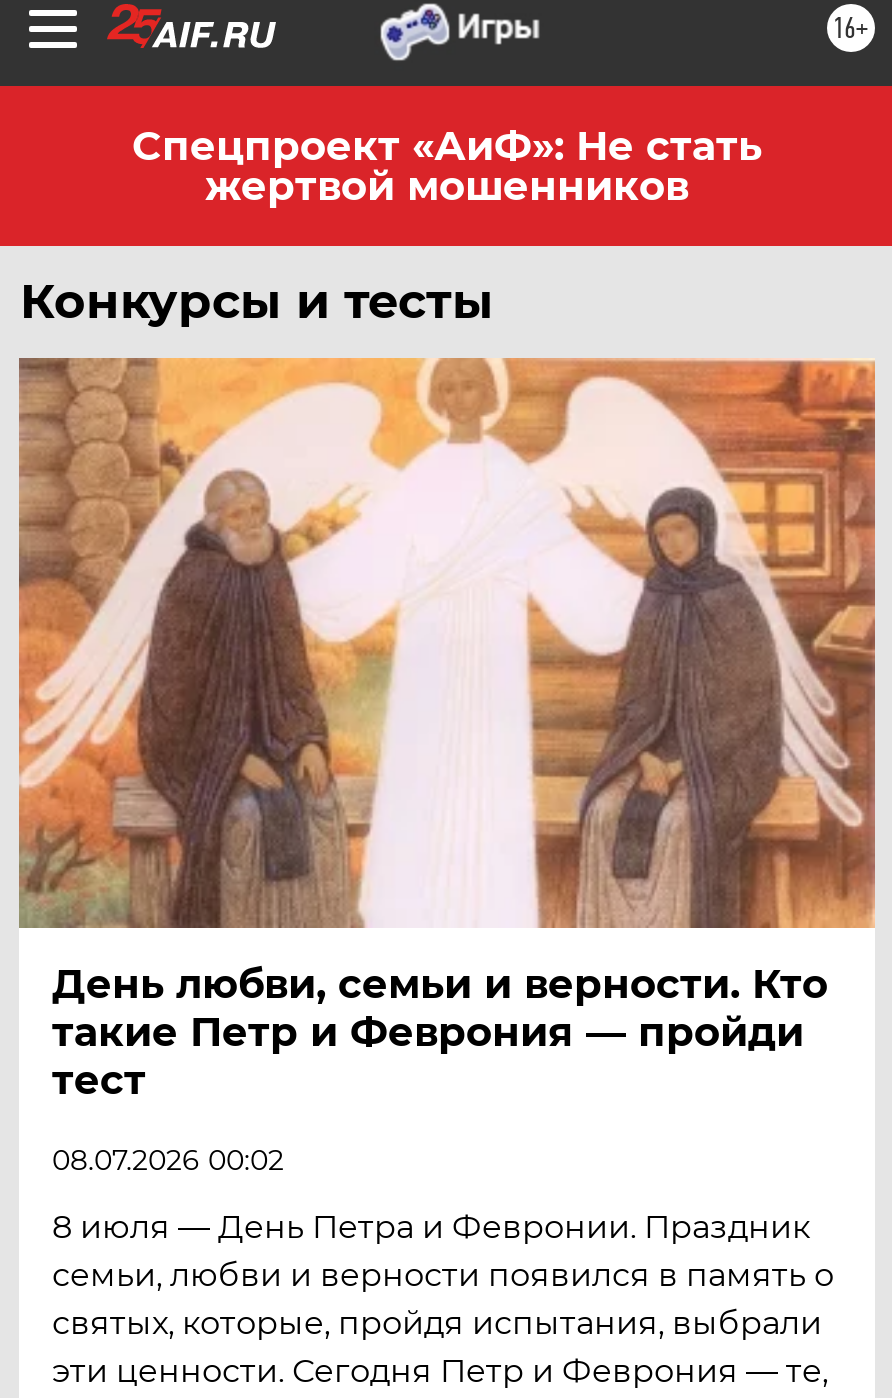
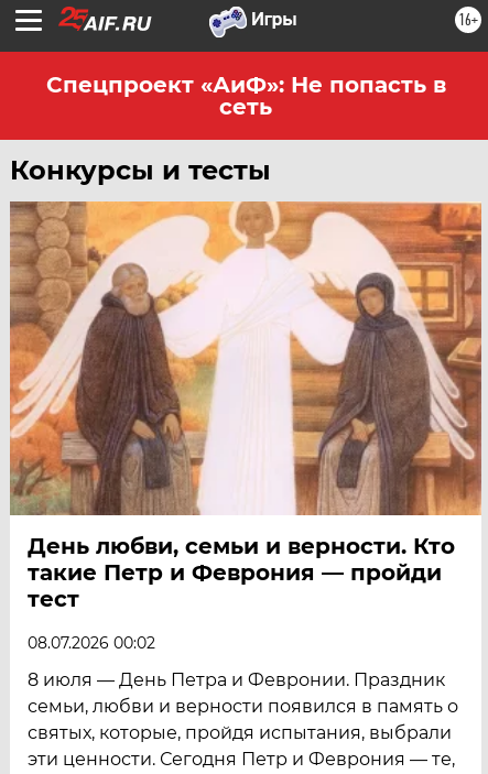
[132,122,762,210] Спецпроект «АиФ»: Не стать | жертвой мошенников -> [46,72,446,120] Спецпроект «АиФ»: Не попасть в | сеть

